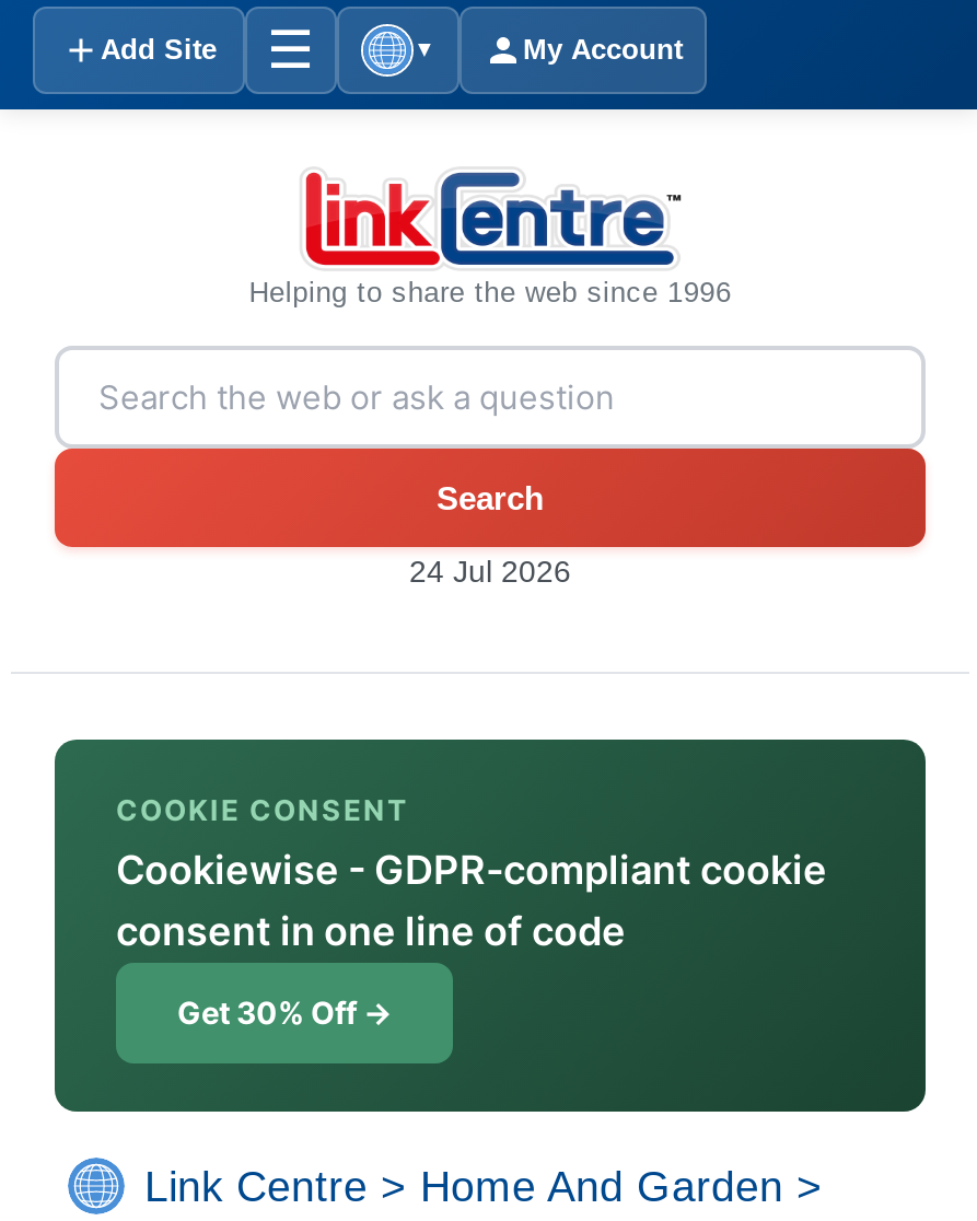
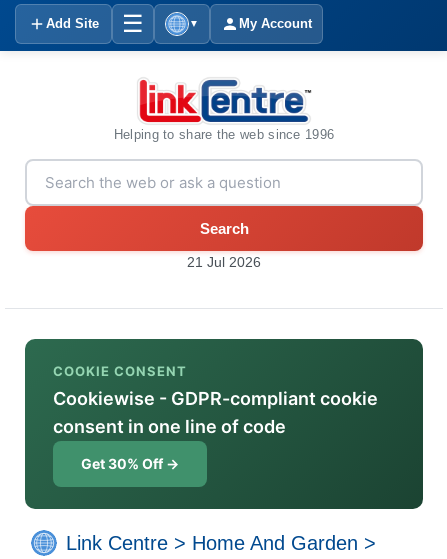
[409,554,571,589] 24 Jul 2026 -> [187,254,261,270] 21 Jul 2026

